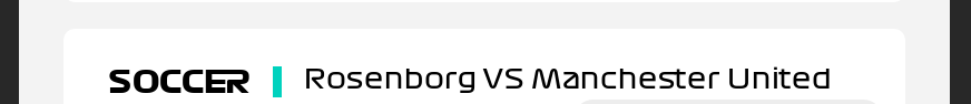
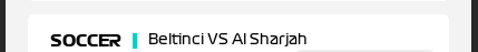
[304,66,832,93] Rosenborg VS Manchester United -> [148,33,308,46] Beltinci VS Al Sharjah

